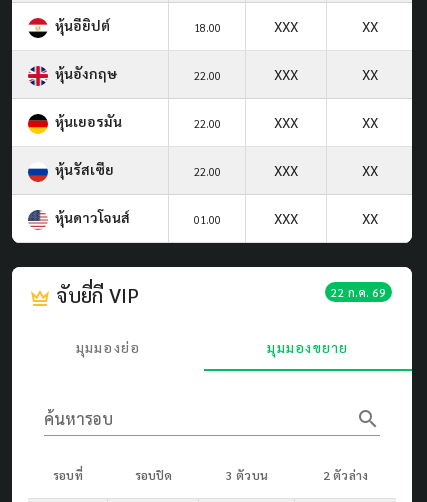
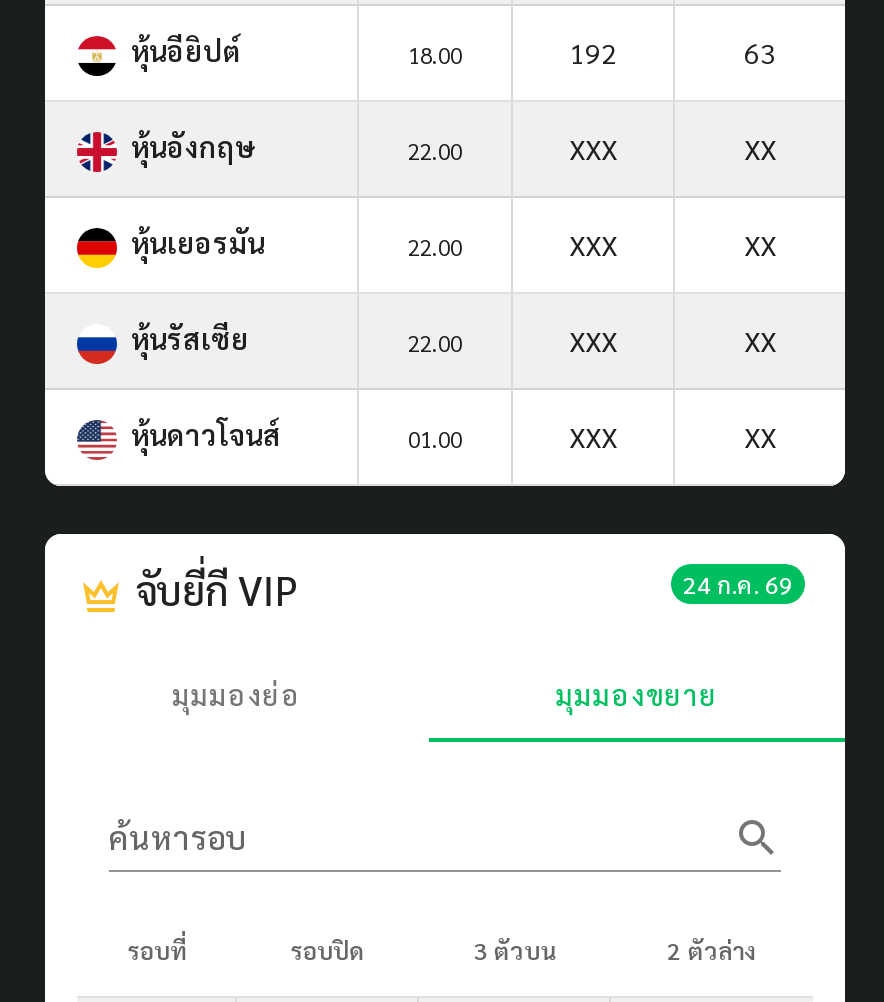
[274,17,377,35] XXX | XX -> [569,34,776,70] 192 | 63
[331,284,386,300] 22 ก.ค. 69 -> [683,568,793,600] 24 ก.ค. 69

